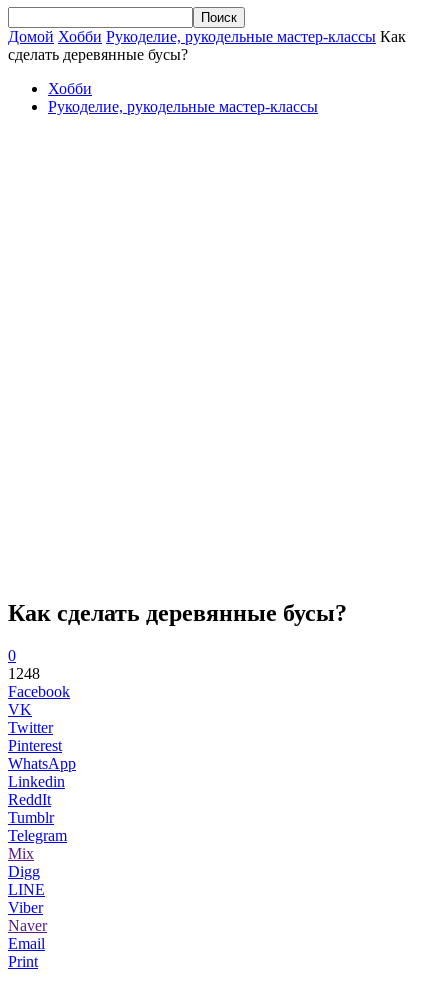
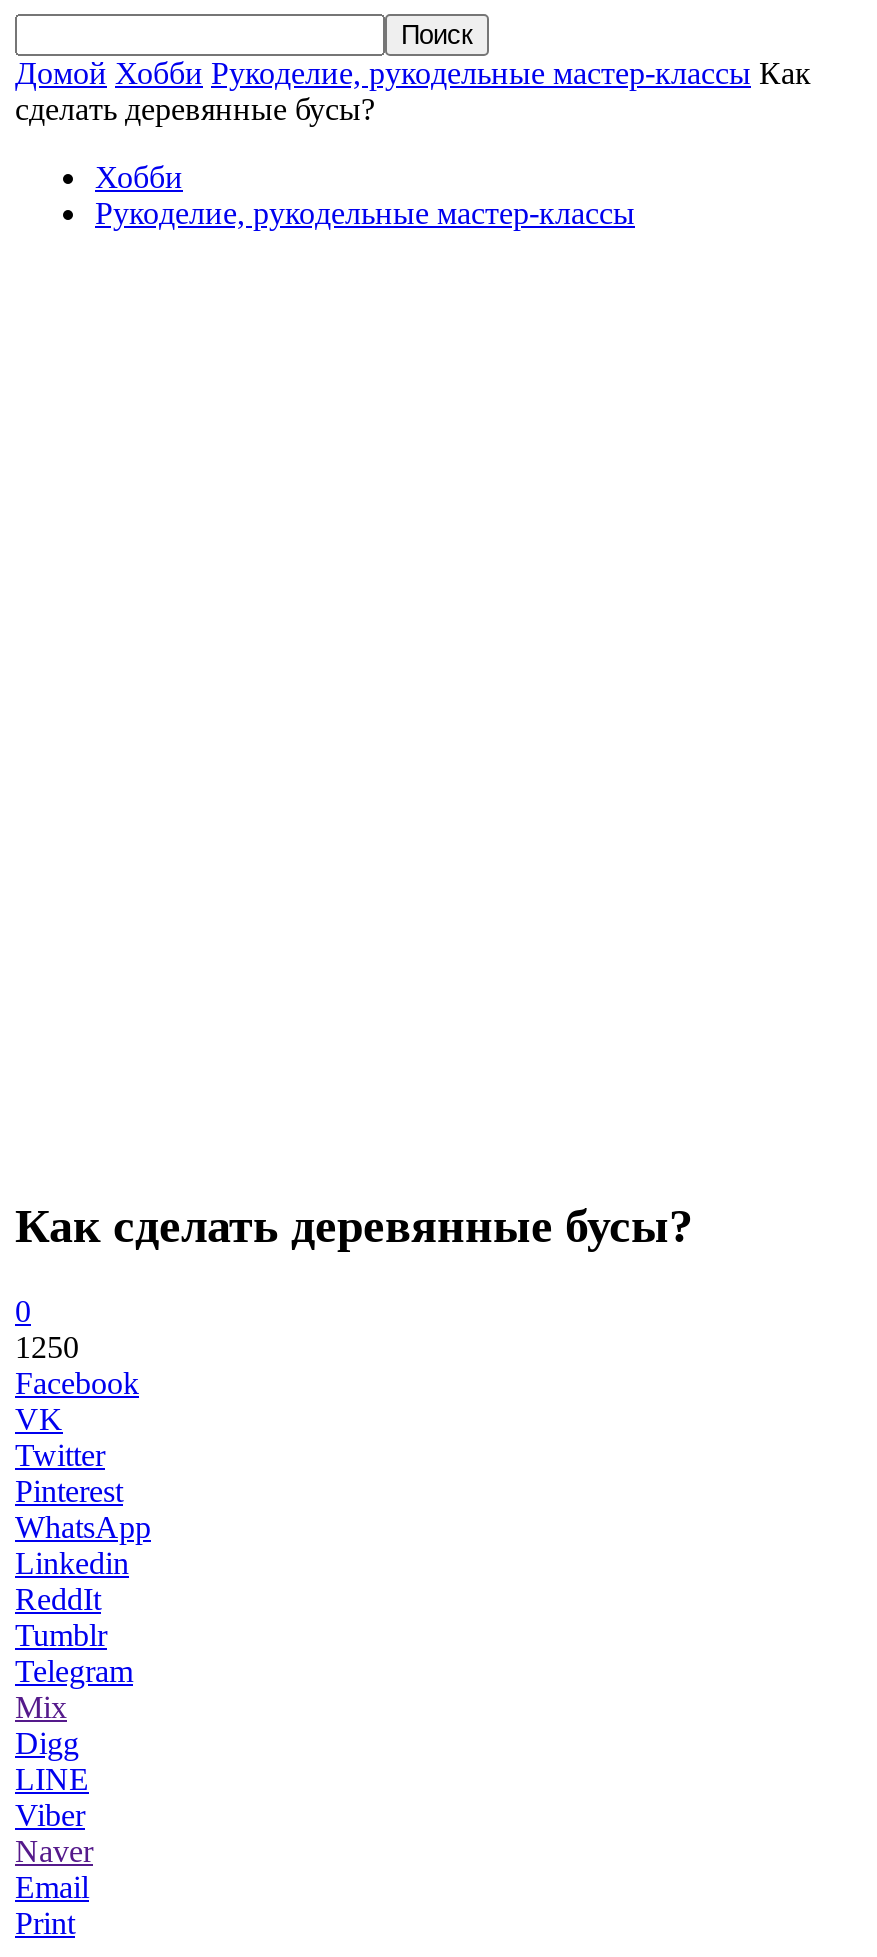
[8,665,40,682] 1248 -> [15,1330,79,1364] 1250

